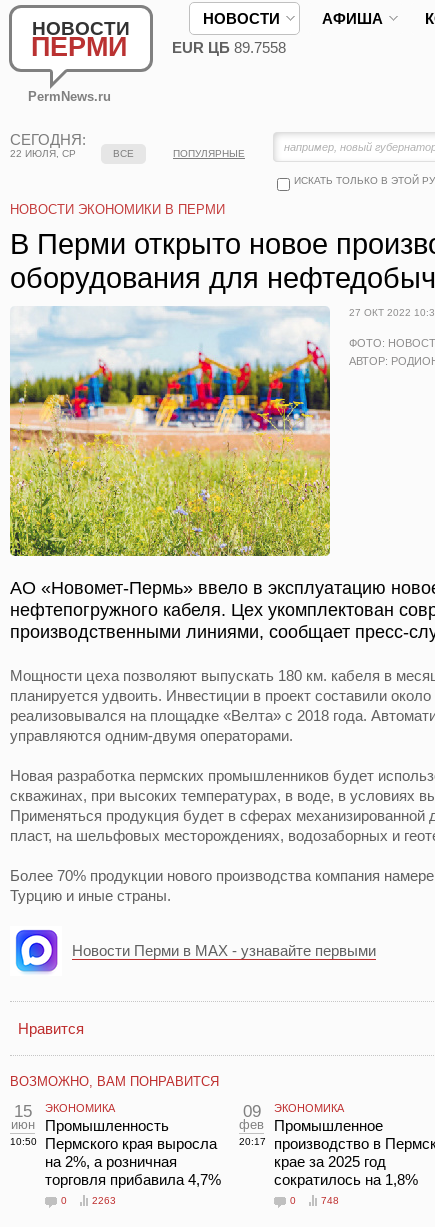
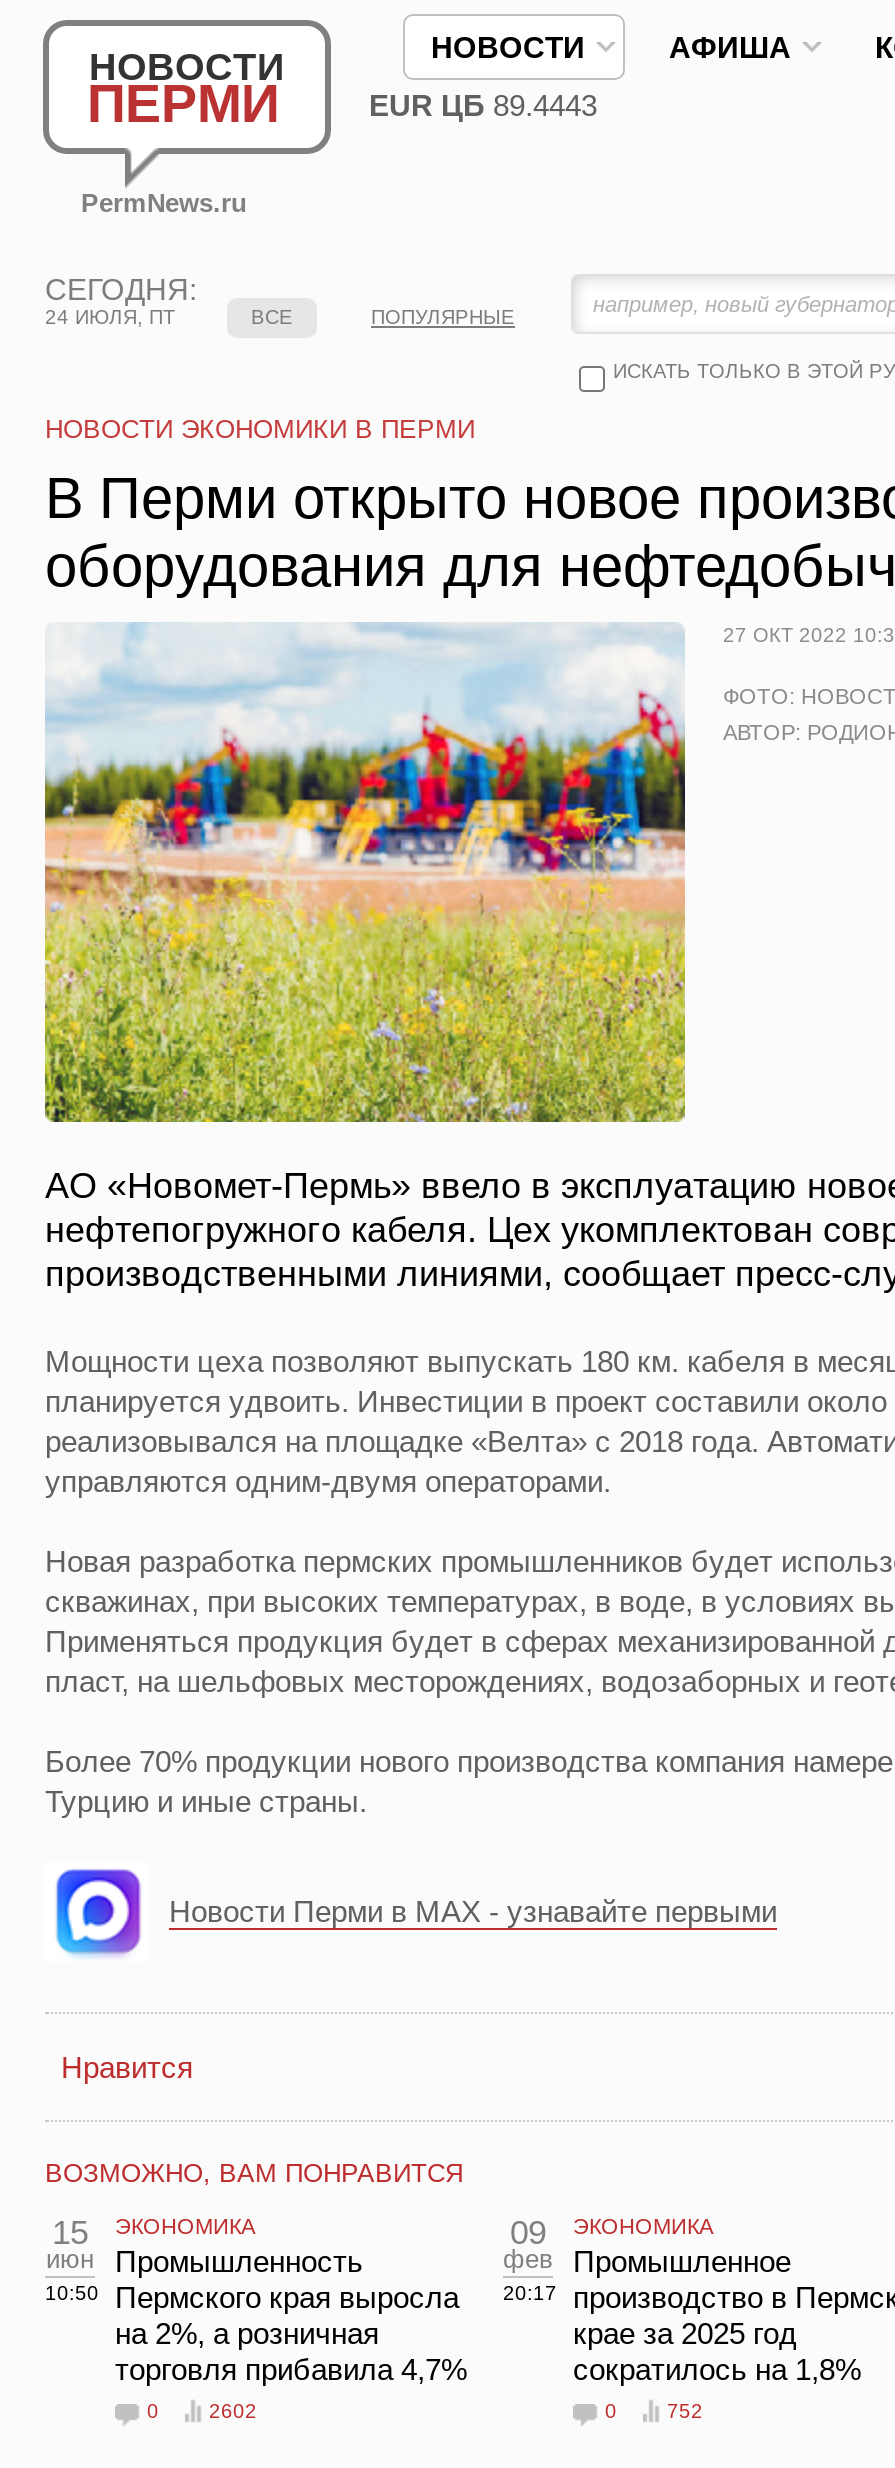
[172,39,286,56] EUR ЦБ 89.7558 -> [369,88,597,122] EUR ЦБ 89.4443
[10,148,76,159] 22 ИЮЛЯ, СР -> [45,306,175,328] 24 ИЮЛЯ, ПТ
[92,1195,116,1206] 2263 -> [209,2400,257,2422] 2602
[321,1195,339,1206] 748 -> [667,2400,703,2422] 752

